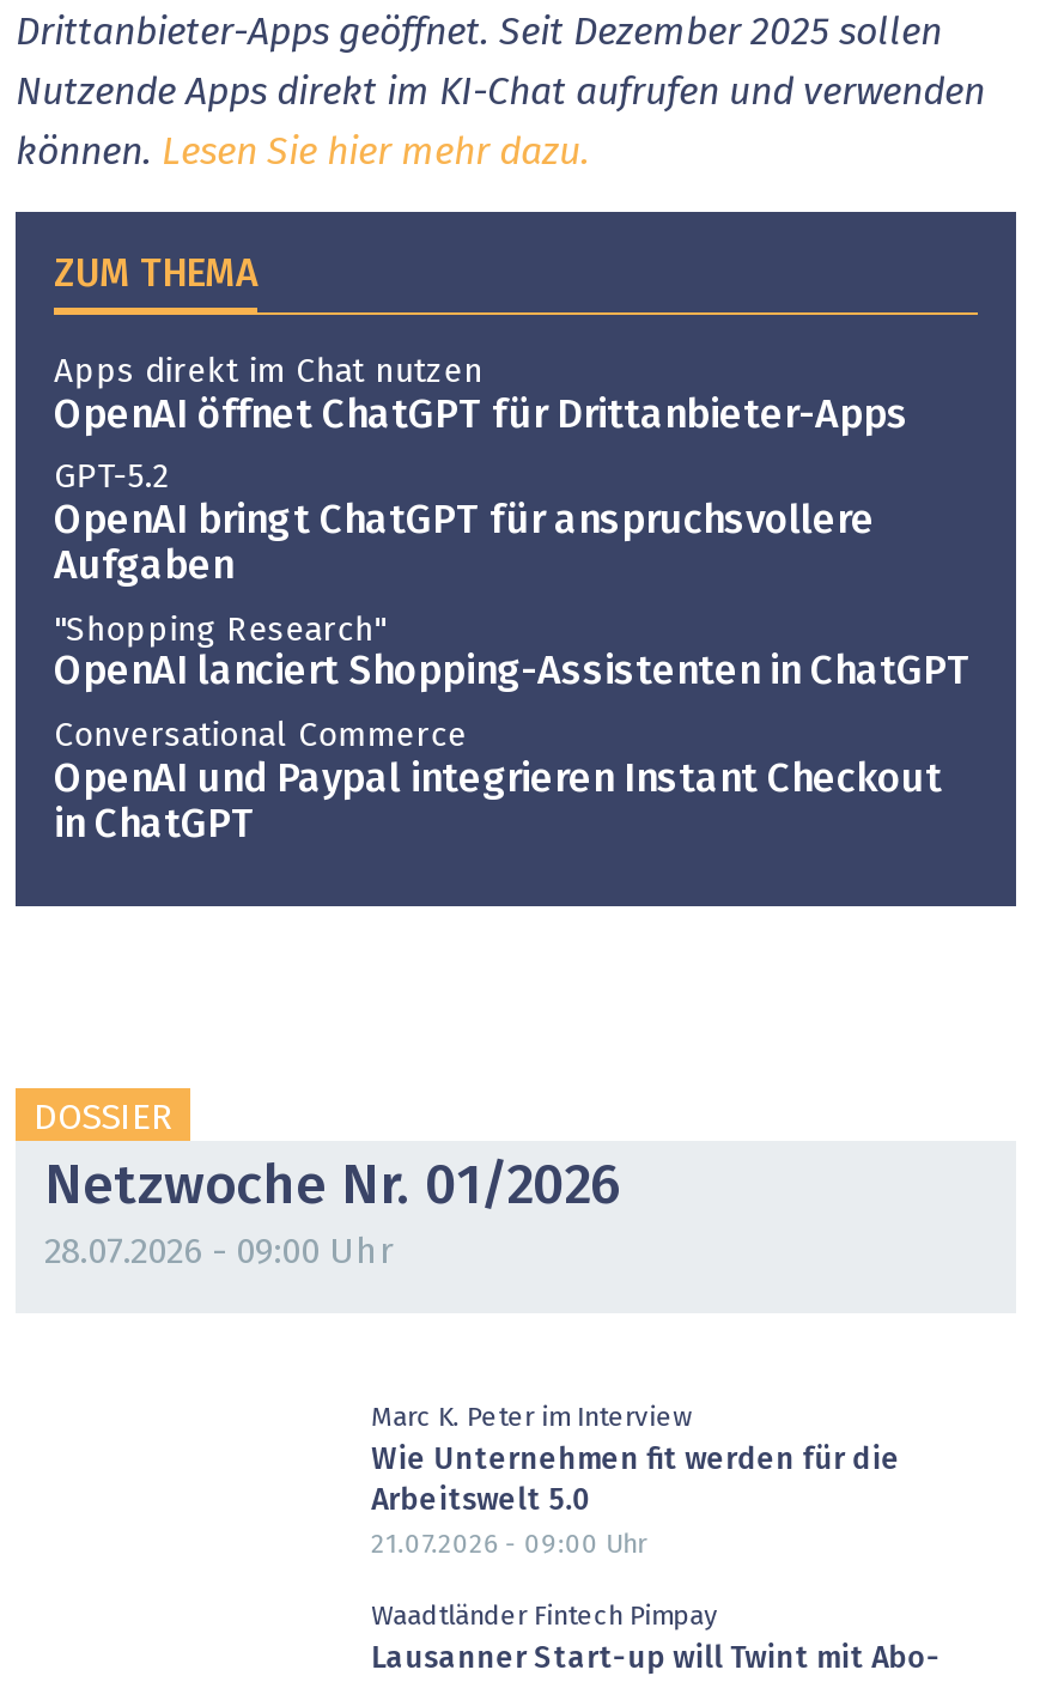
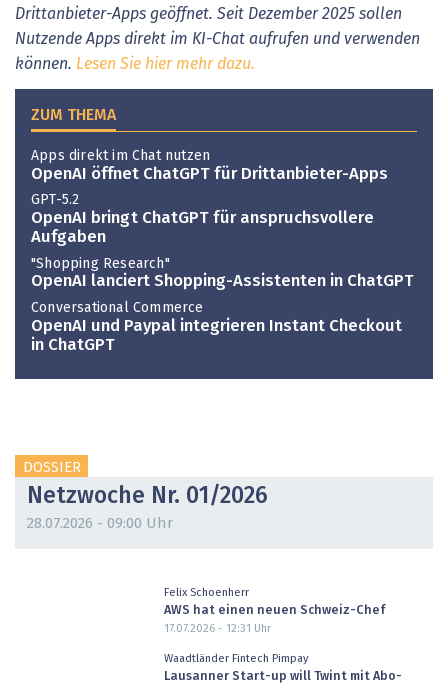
[371,1404,692,1430] Marc K. Peter im Interview -> [164,587,249,598] Felix Schoenherr
[371,1446,900,1557] Wie Unternehmen fit werden für die | Arbeitswelt 5.0 | 21.07.2026 - 09:00 Uhr -> [164,604,385,634] AWS hat einen neuen Schweiz-Chef | 17.07.2026 - 12:31 Uhr

